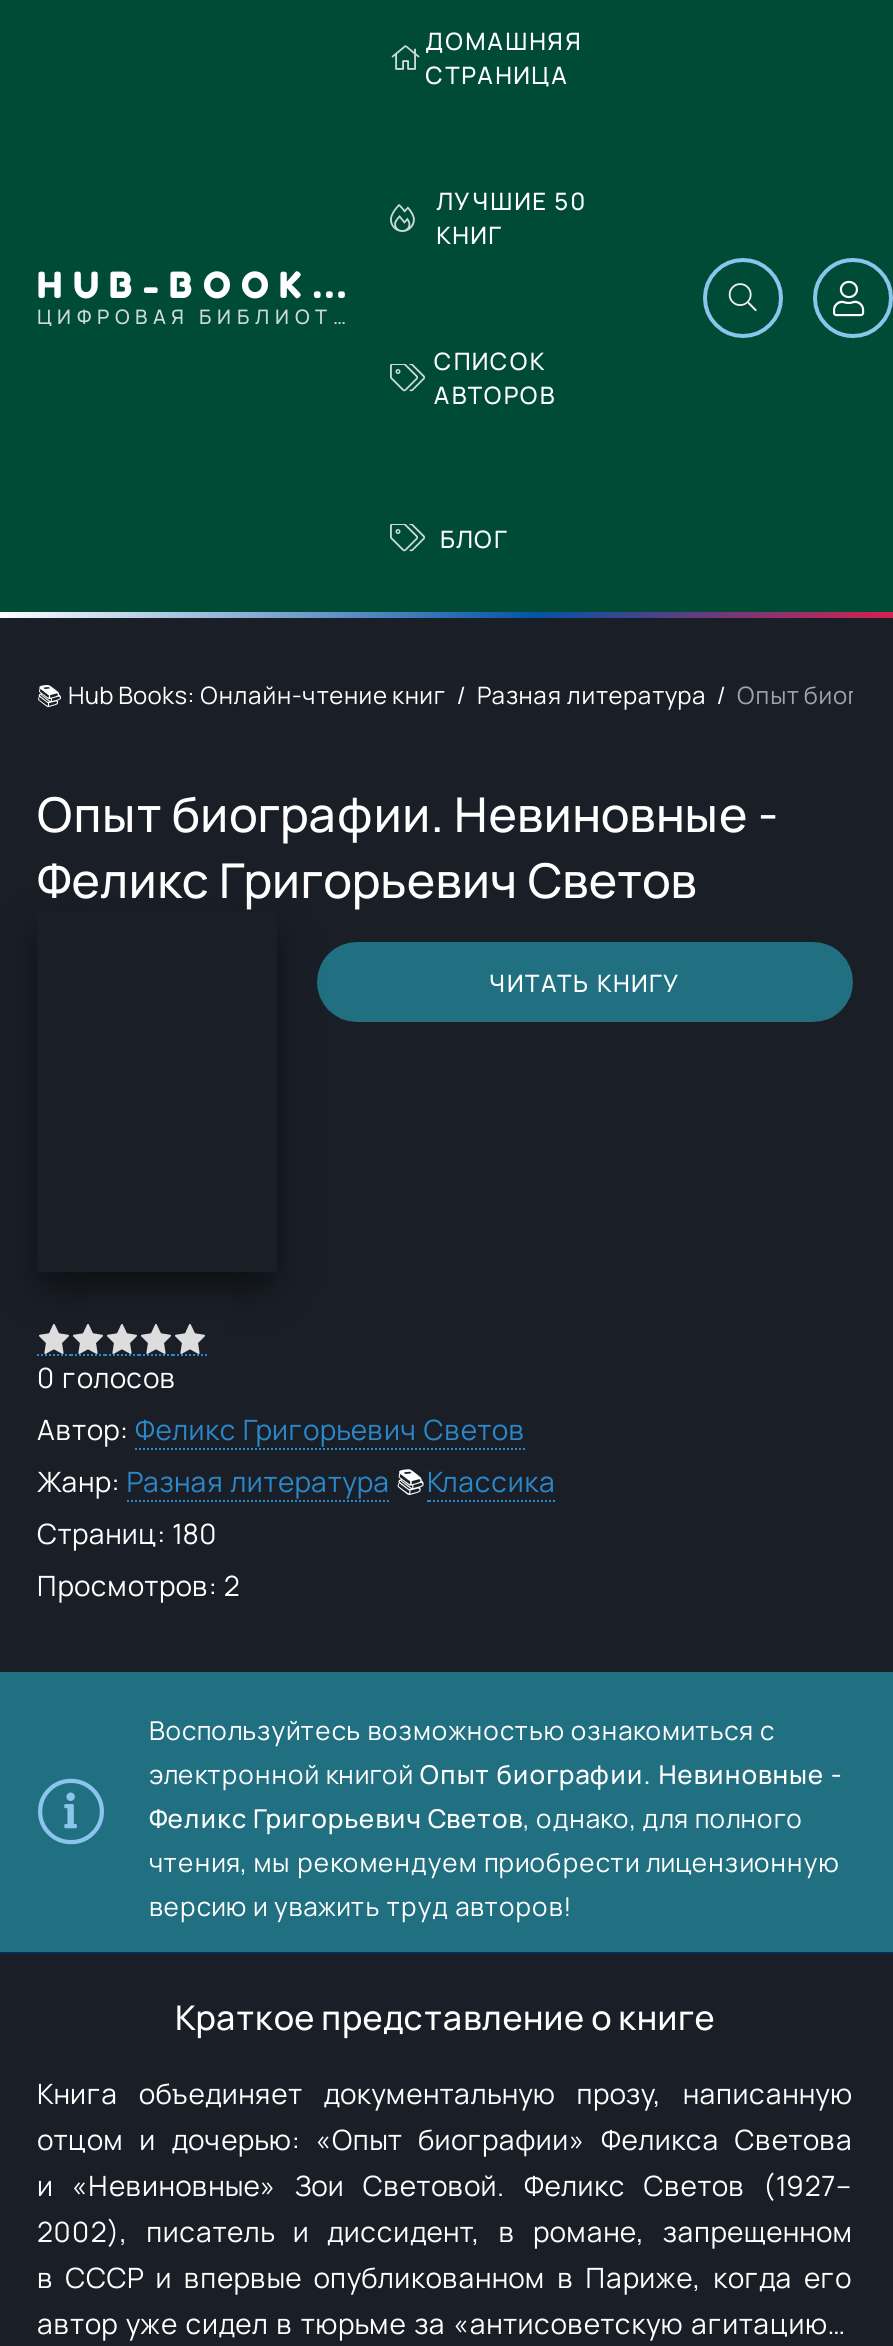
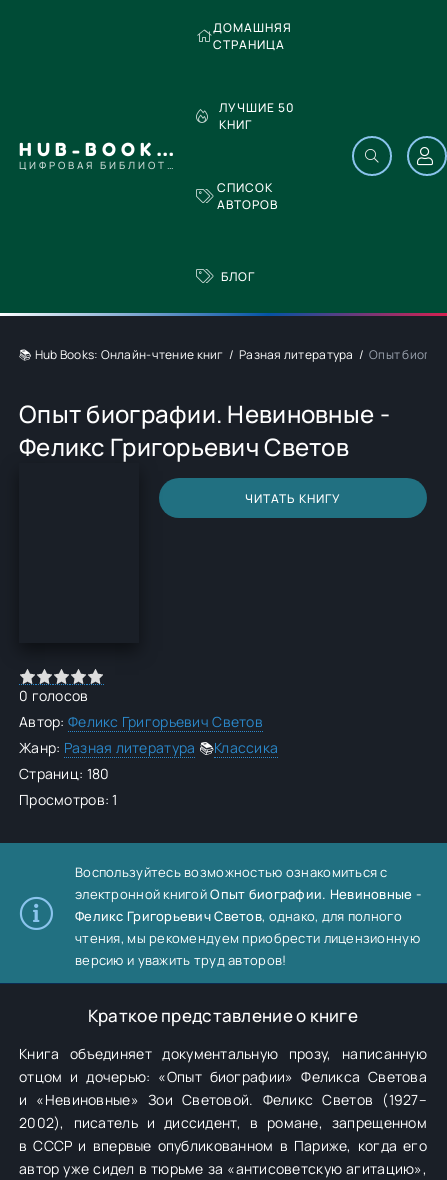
[37,1566,240,1604] Просмотров: 2 -> [19,790,118,809] Просмотров: 1

